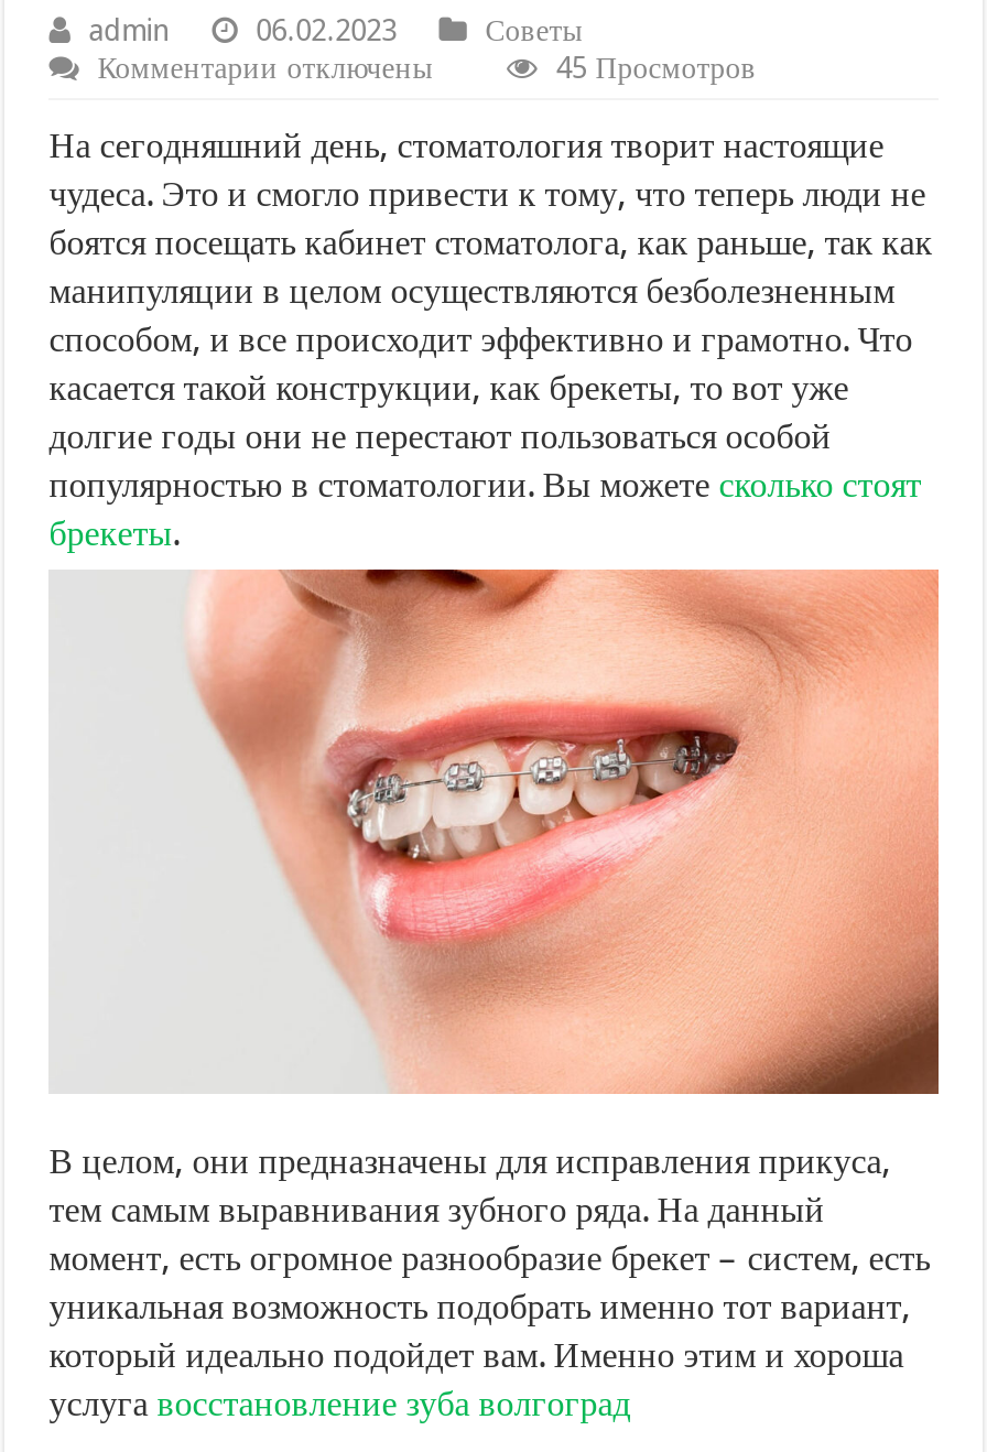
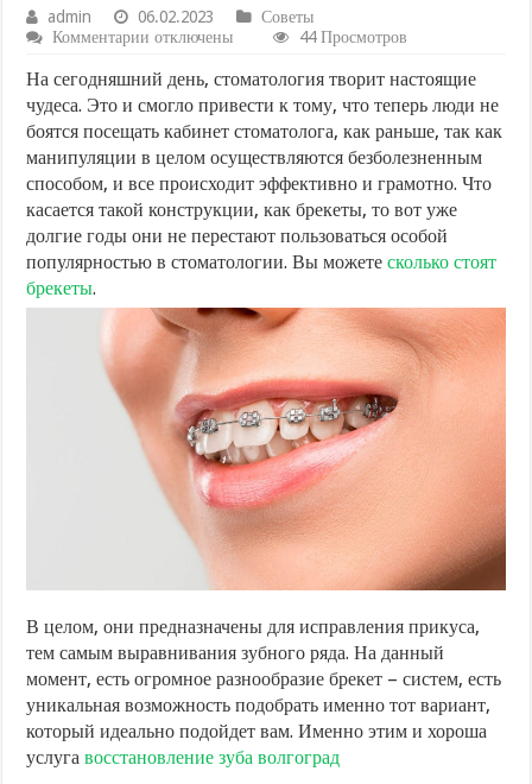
[556,49,756,84] 45 Просмотров -> [299,27,408,46] 44 Просмотров

